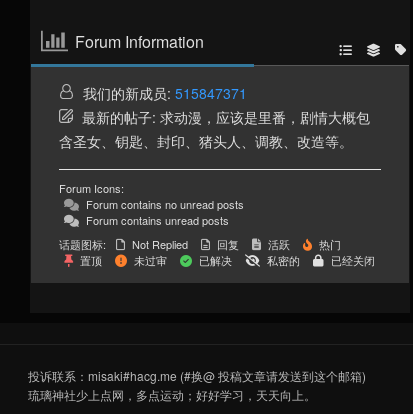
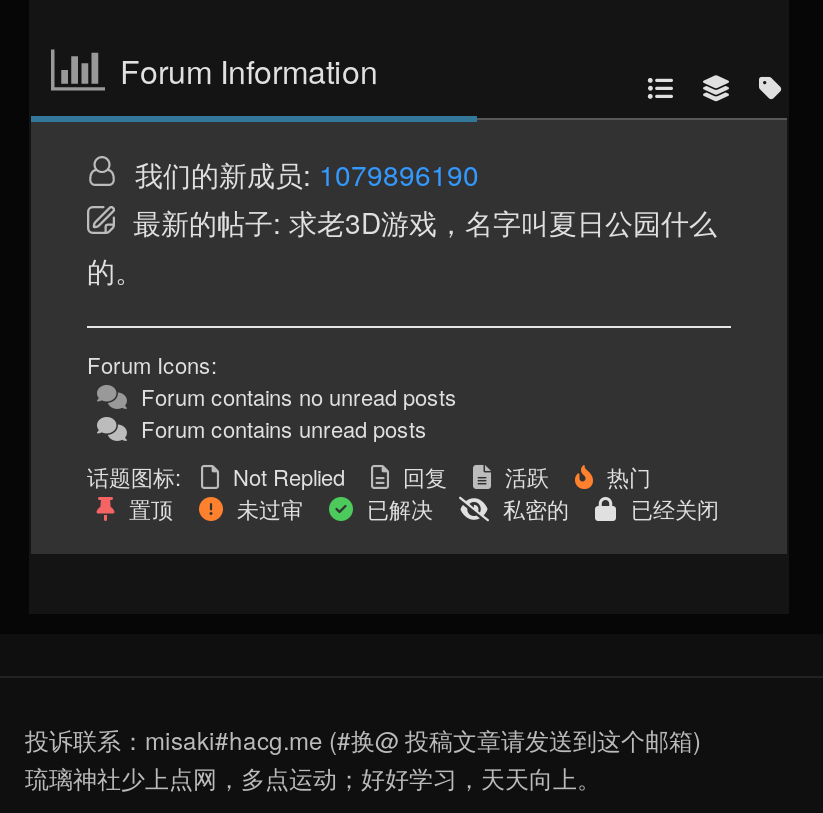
[59,83,370,151] 我们的新成员: 515847371 | 最新的帖子:求动漫，应该是里番，剧情大概包 | 含圣女、钥匙、封印、猪头人、调教、改造等。 -> [87,155,717,291] 我们的新成员: 1079896190 | 最新的帖子:求老3D游戏，名字叫夏日公园什么 | 的。

